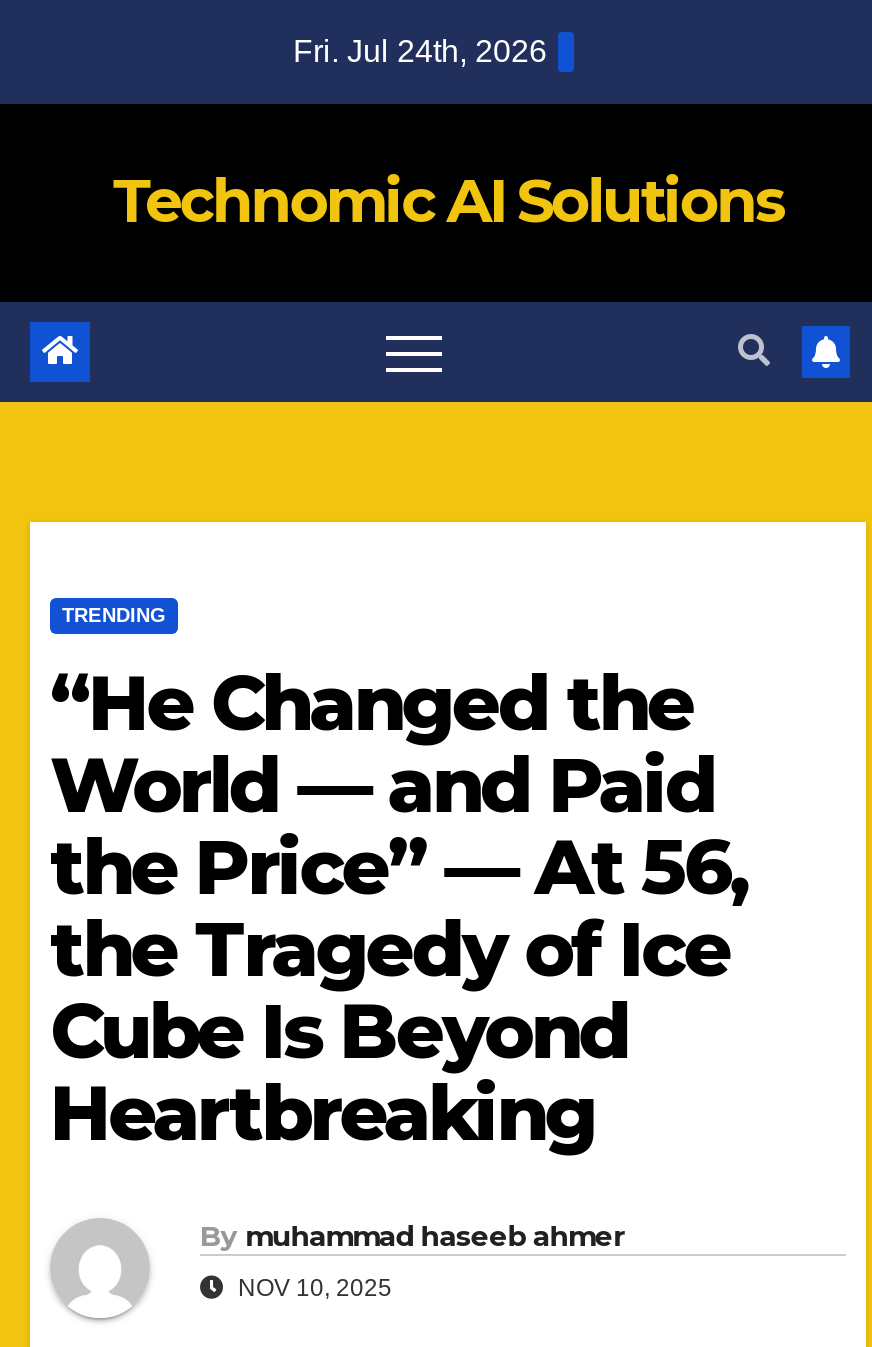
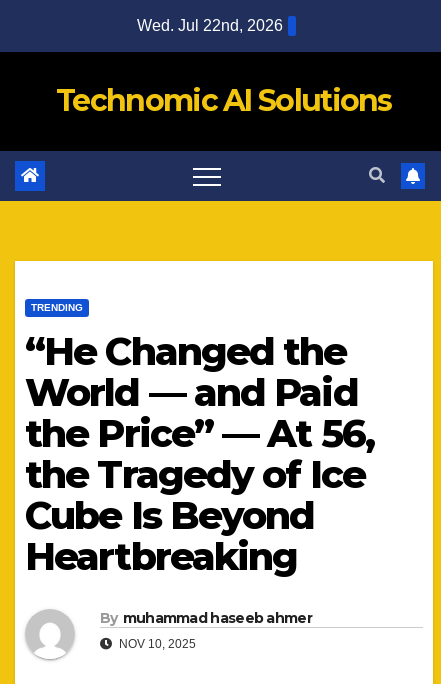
[293,34,547,68] Fri. Jul 24th, 2026 -> [137,17,283,34] Wed. Jul 22nd, 2026

